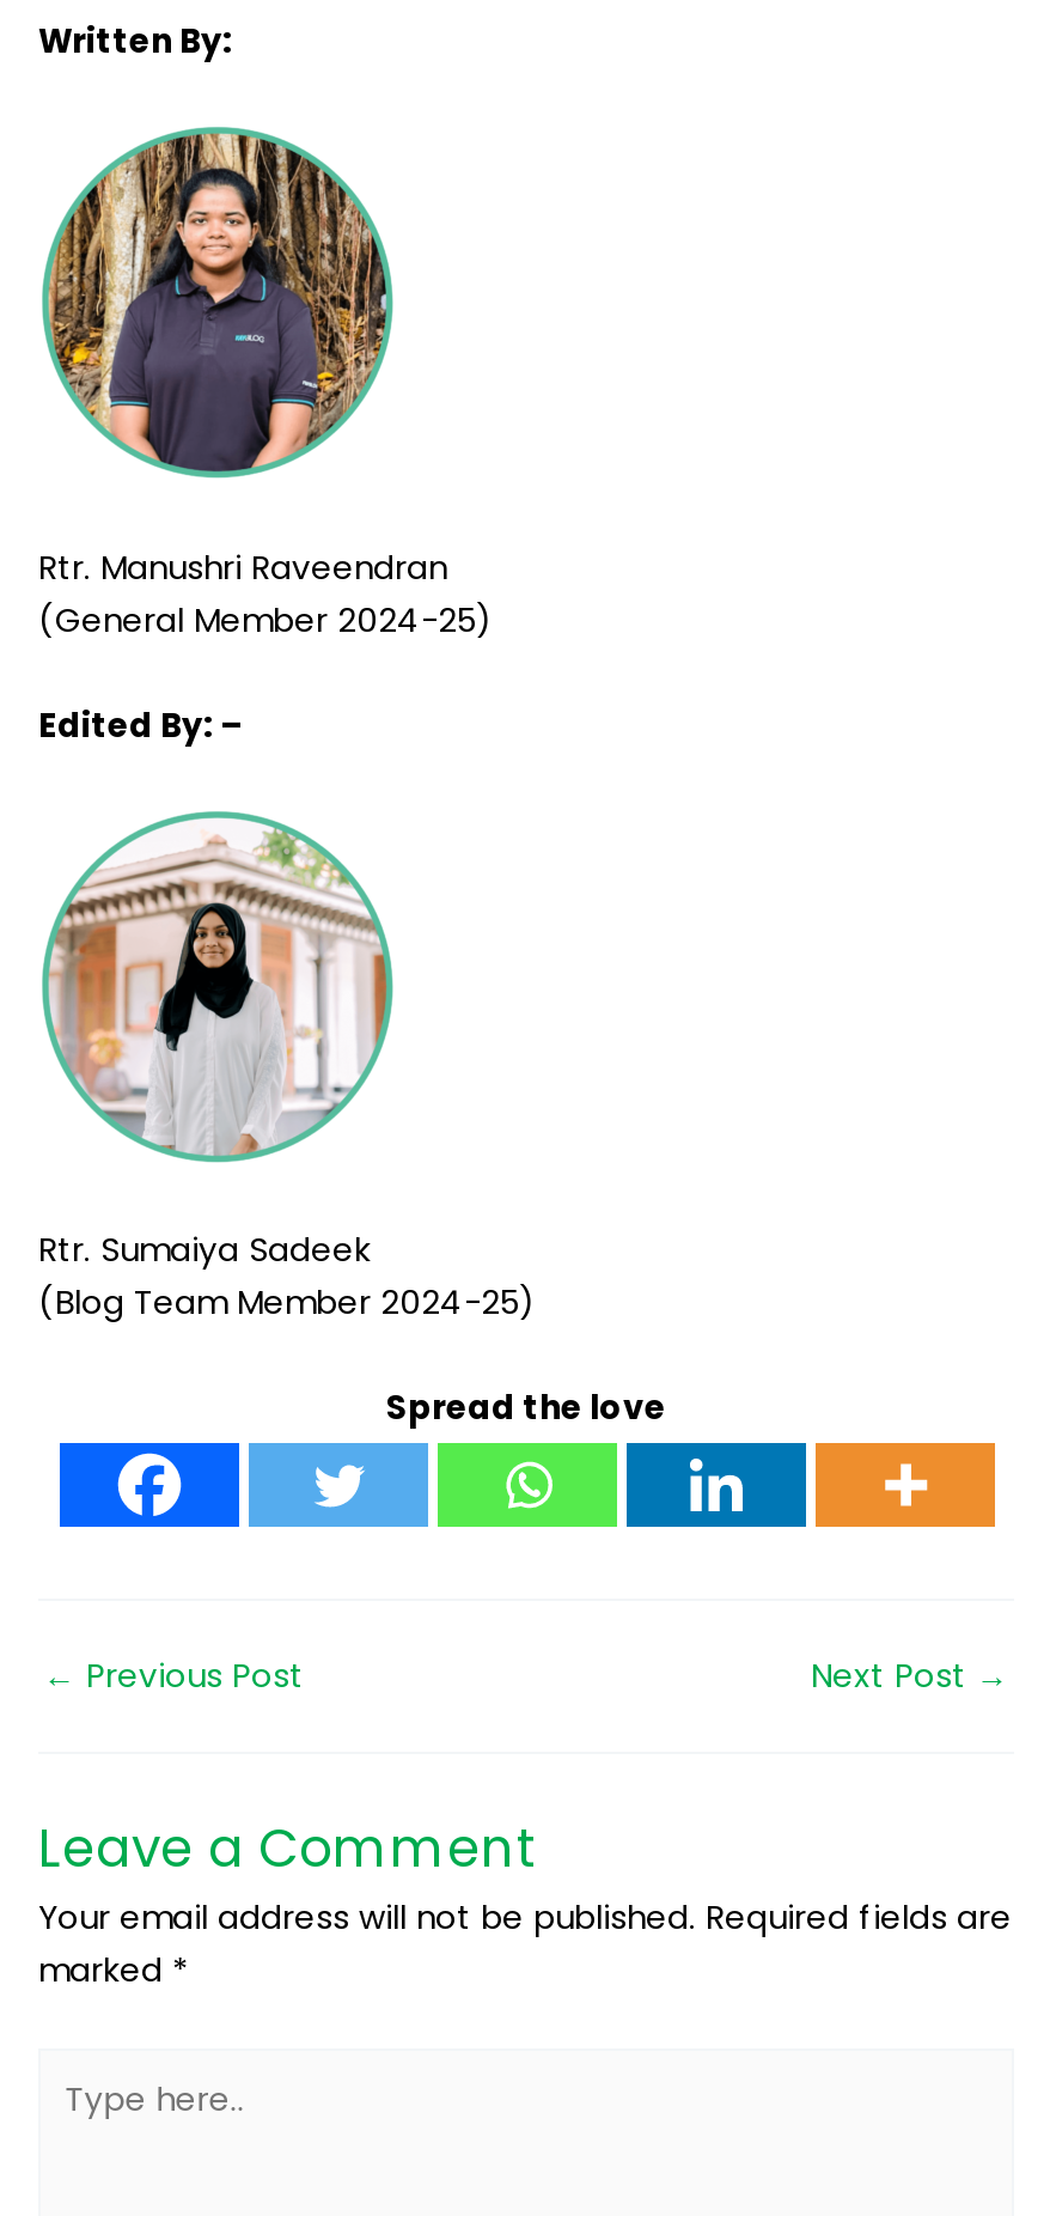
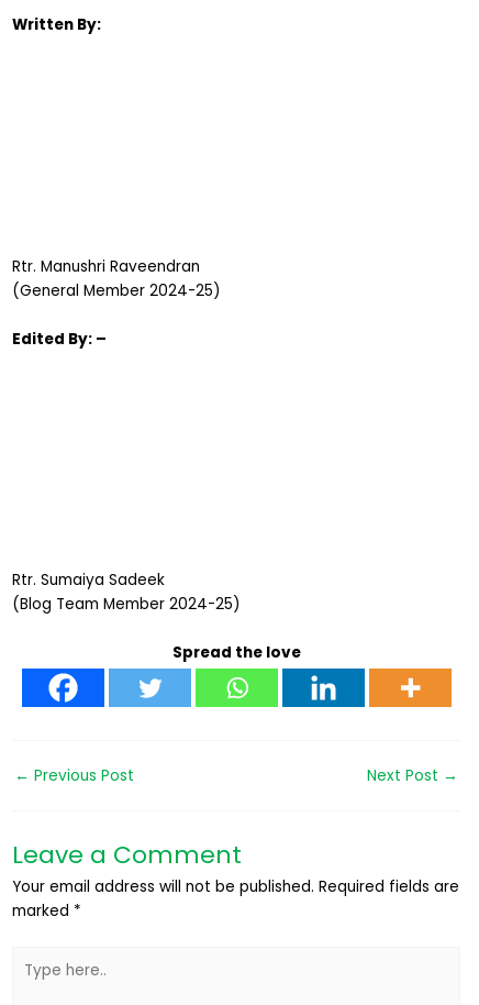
[41,124,395,481] [image] -> none
[41,809,395,1165] [image] -> none

